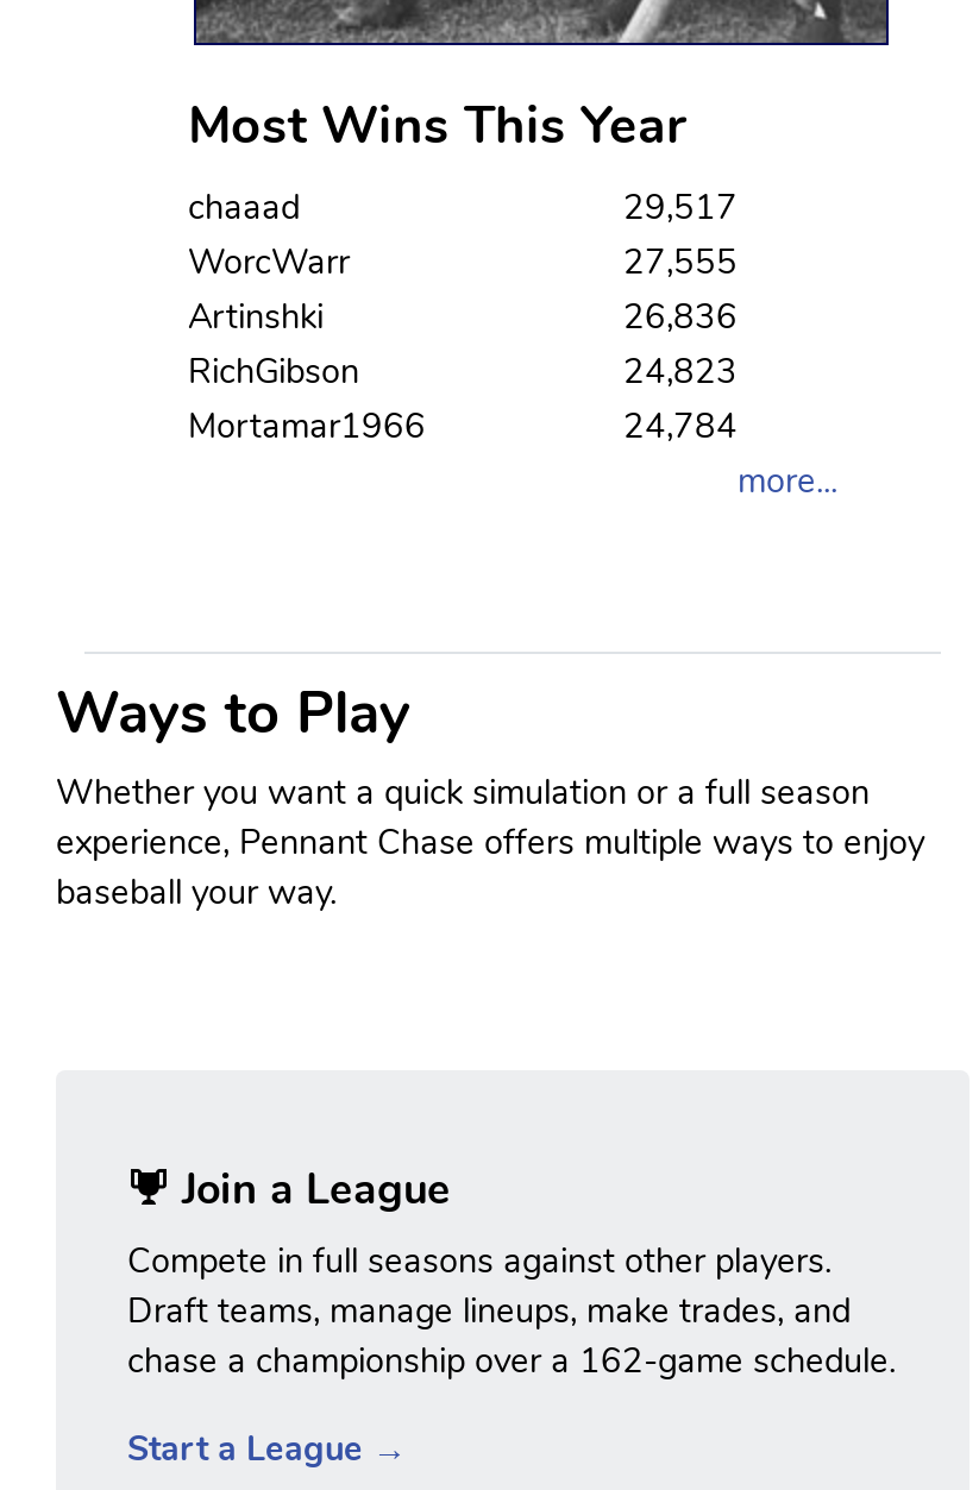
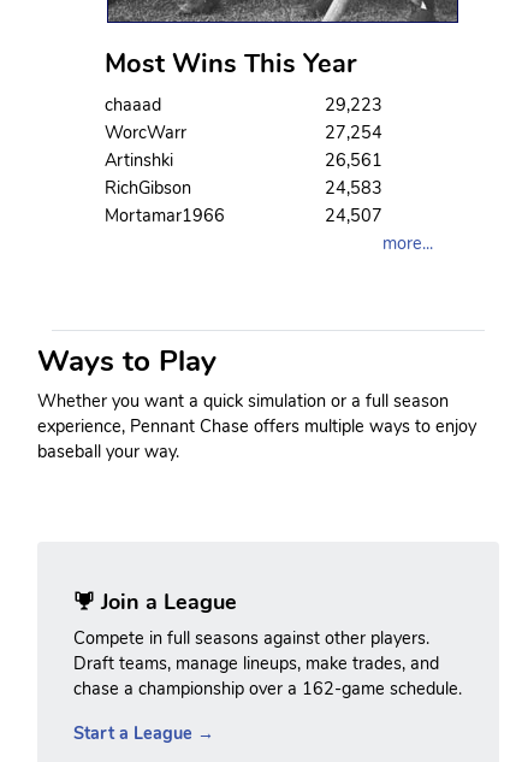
[623,183,738,230] 29,517 -> [324,93,382,117] 29,223
[623,238,738,285] 27,555 -> [324,120,382,144] 27,254
[623,292,738,340] 26,836 -> [324,148,382,172] 26,561
[623,347,738,395] 24,823 -> [324,176,382,200] 24,583
[623,402,738,449] 24,784 -> [324,203,382,227] 24,507

